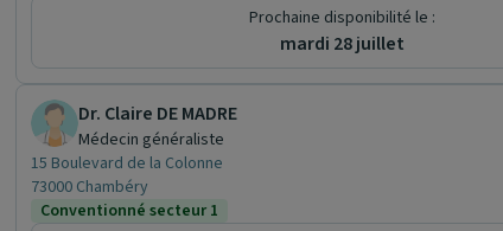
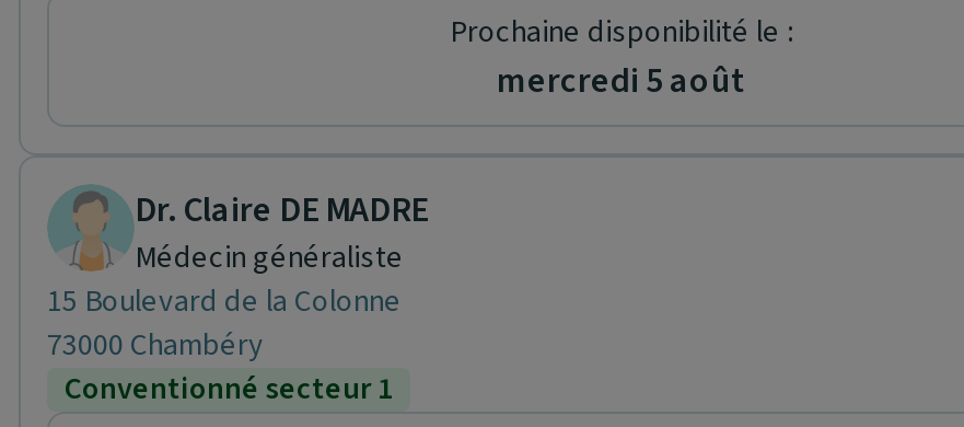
[280,31,405,57] mardi 28 juillet -> [497,57,746,105] mercredi 5 août

